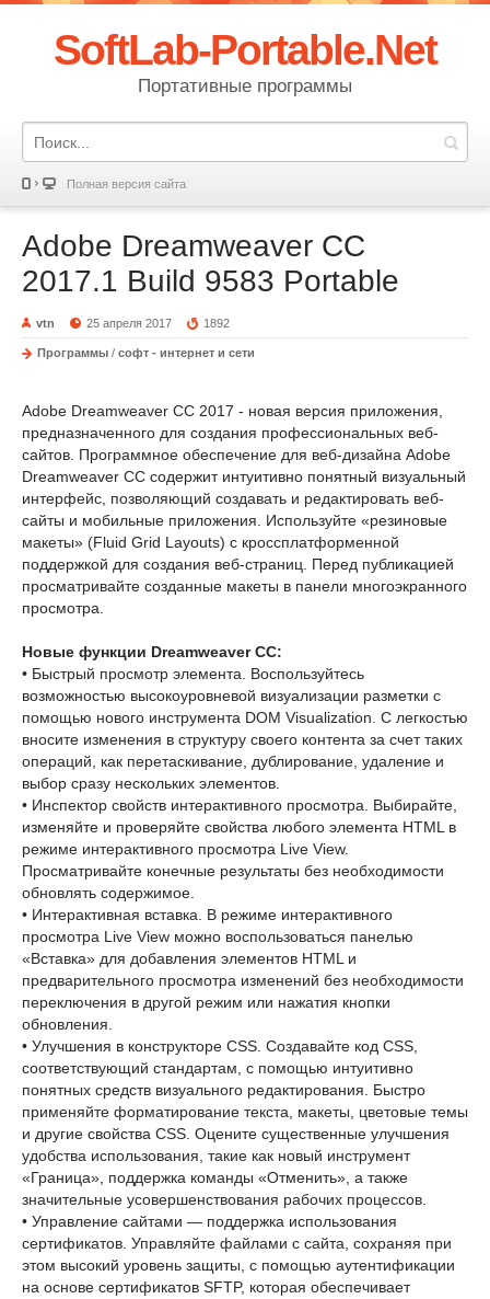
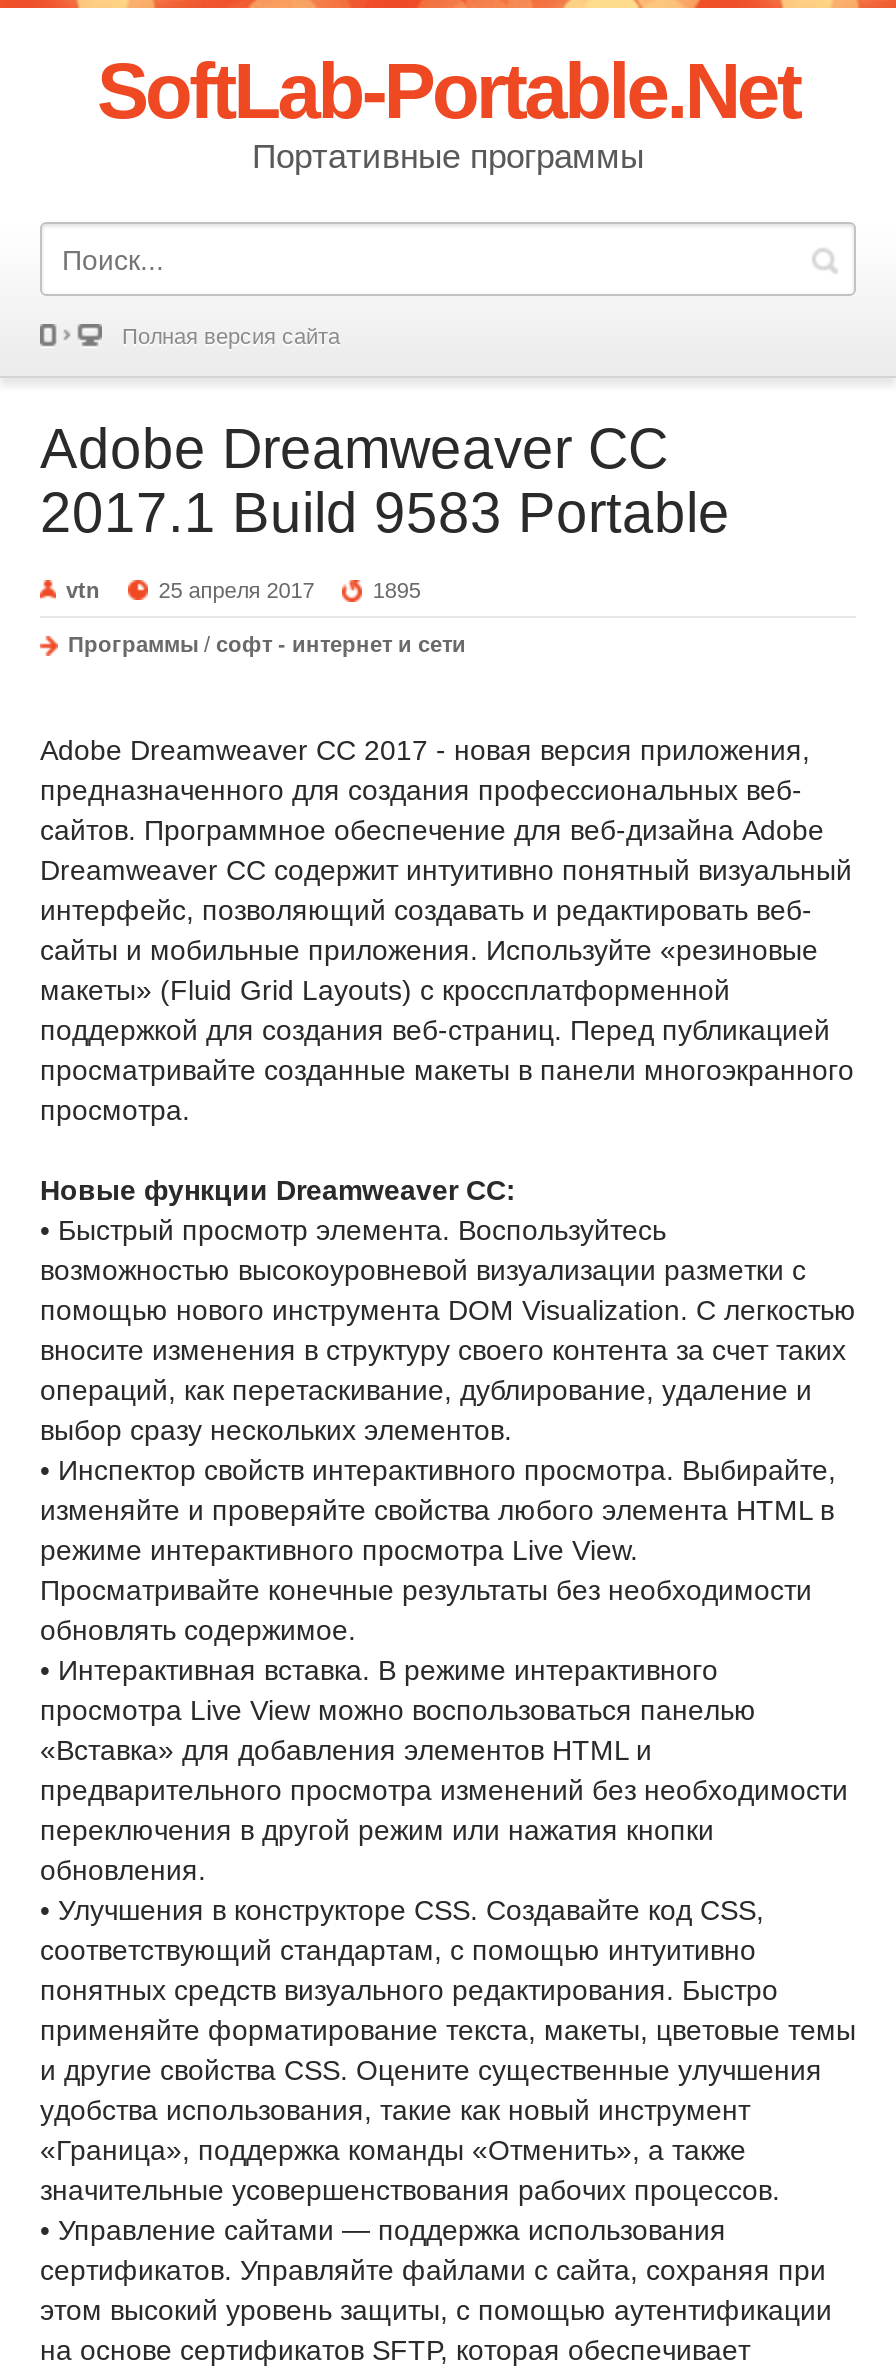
[204,317,230,330] 1892 -> [373,578,421,602] 1895

